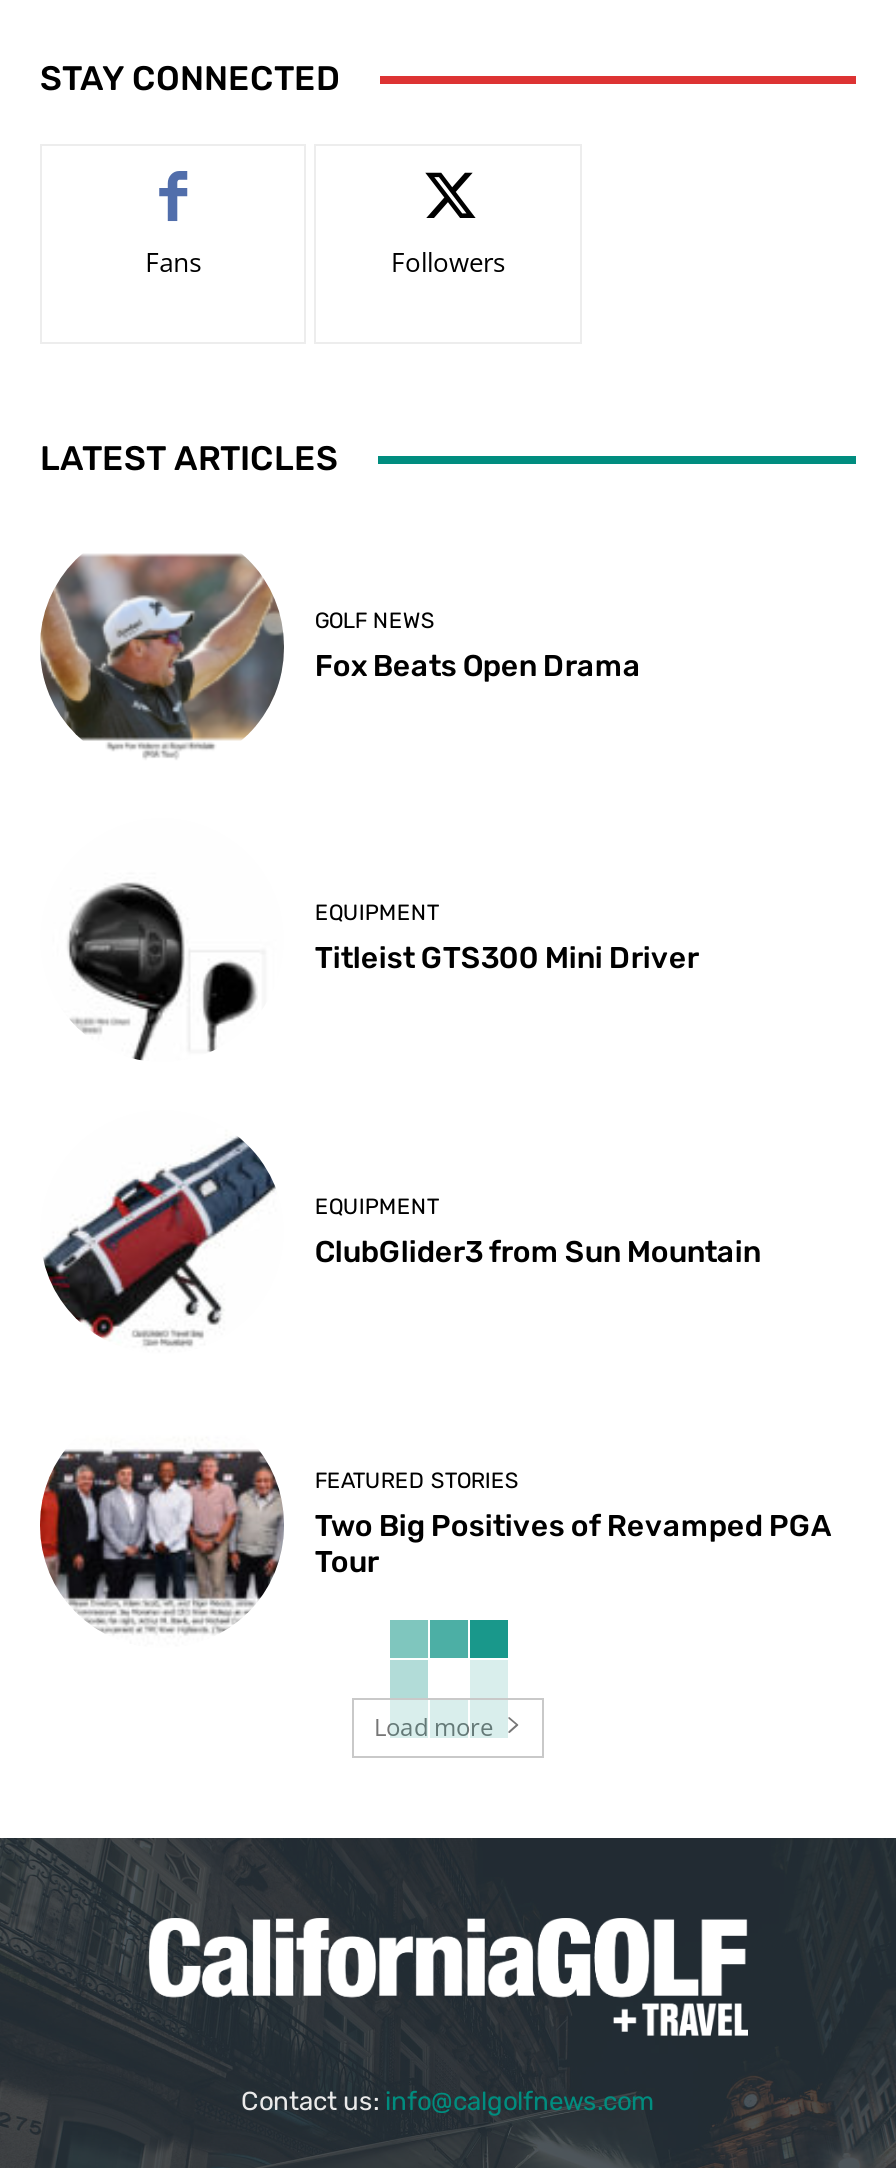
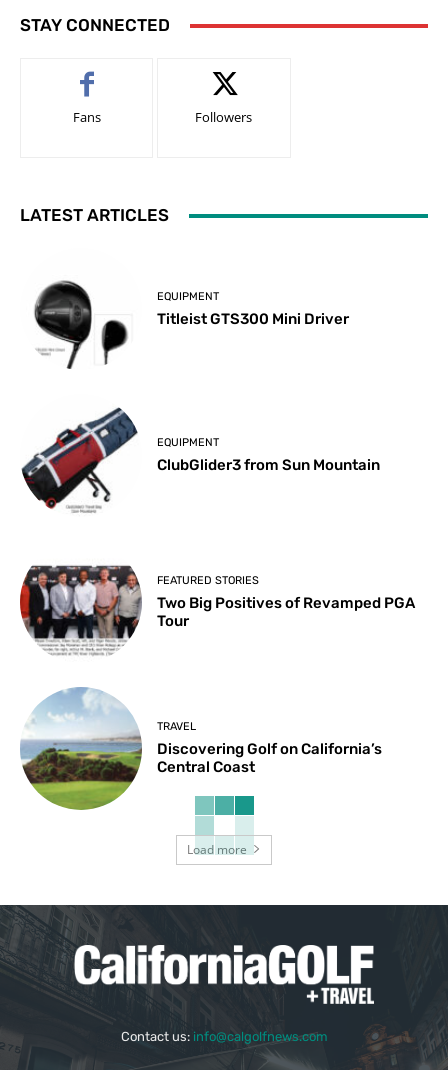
[38,552,641,756] [image] | GOLF NEWS | Fox Beats Open Drama -> none
moved [44,900,831,1580] -> [22,290,415,630]: [image] | EQUIPMENT | Titleist GTS300 Mini Driver | EQUIPMENT | ClubGlider3 from Sun Mountain | FEATURED STORIES | Two Big Positives of Revamped PGA | Tour
none -> [20,686,382,811] [image] | TRAVEL | Discovering Golf on California’s | Central Coast

